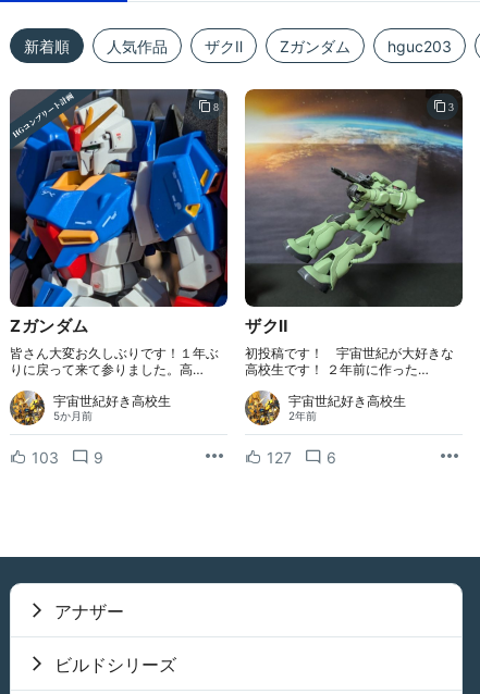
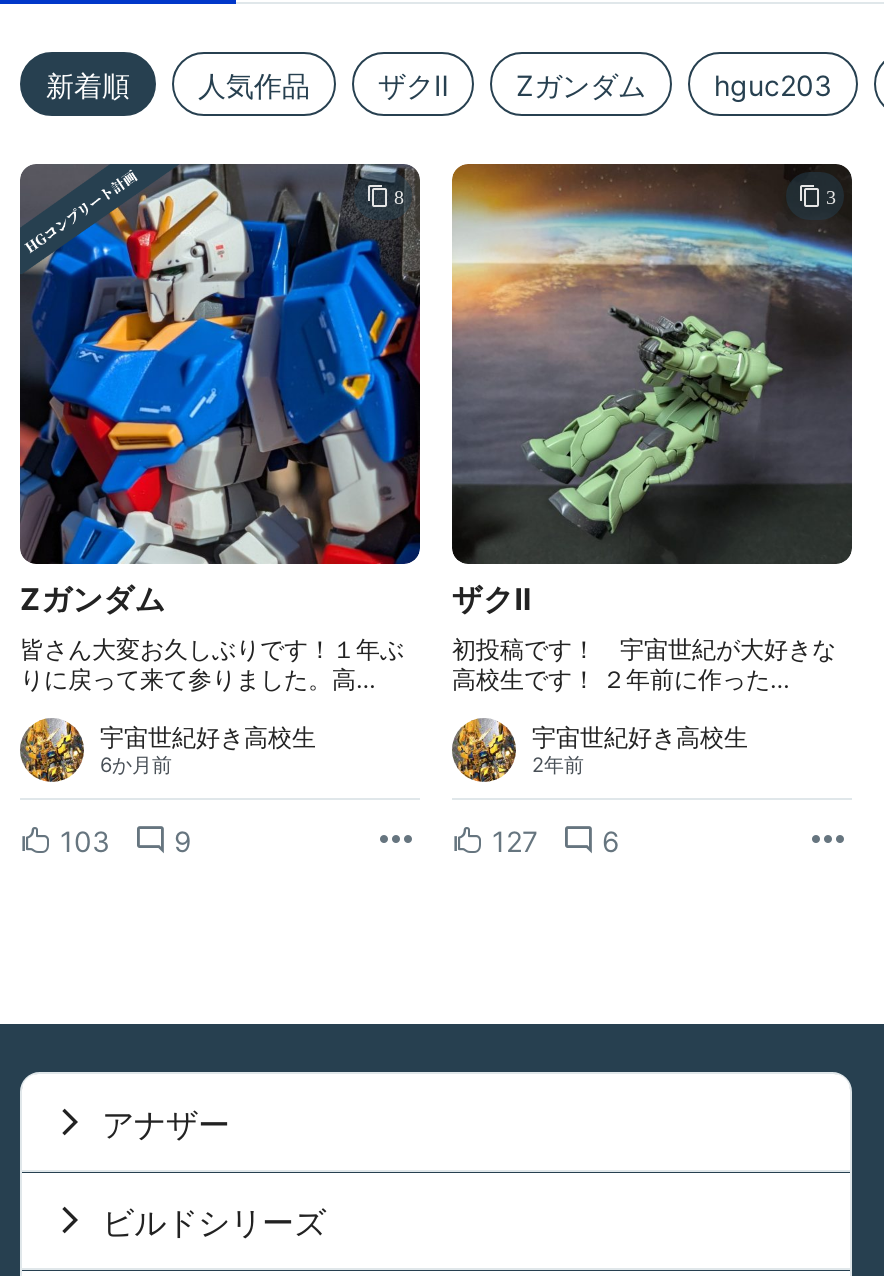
[53,409,93,422] 5か月前 -> [100,753,172,777] 6か月前

